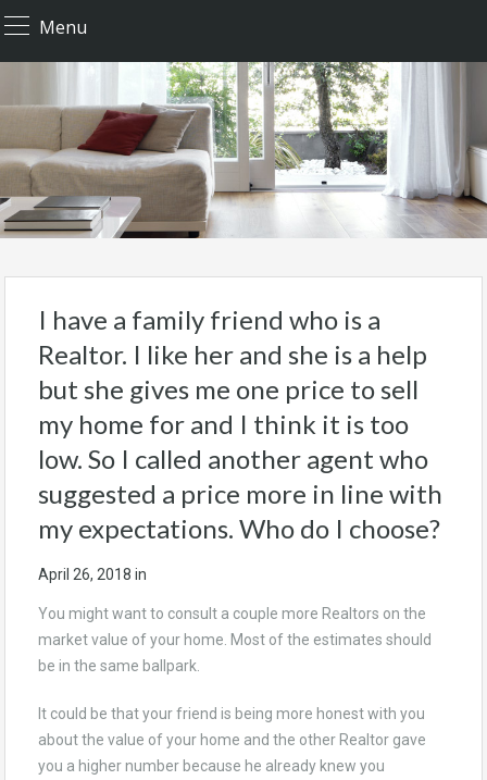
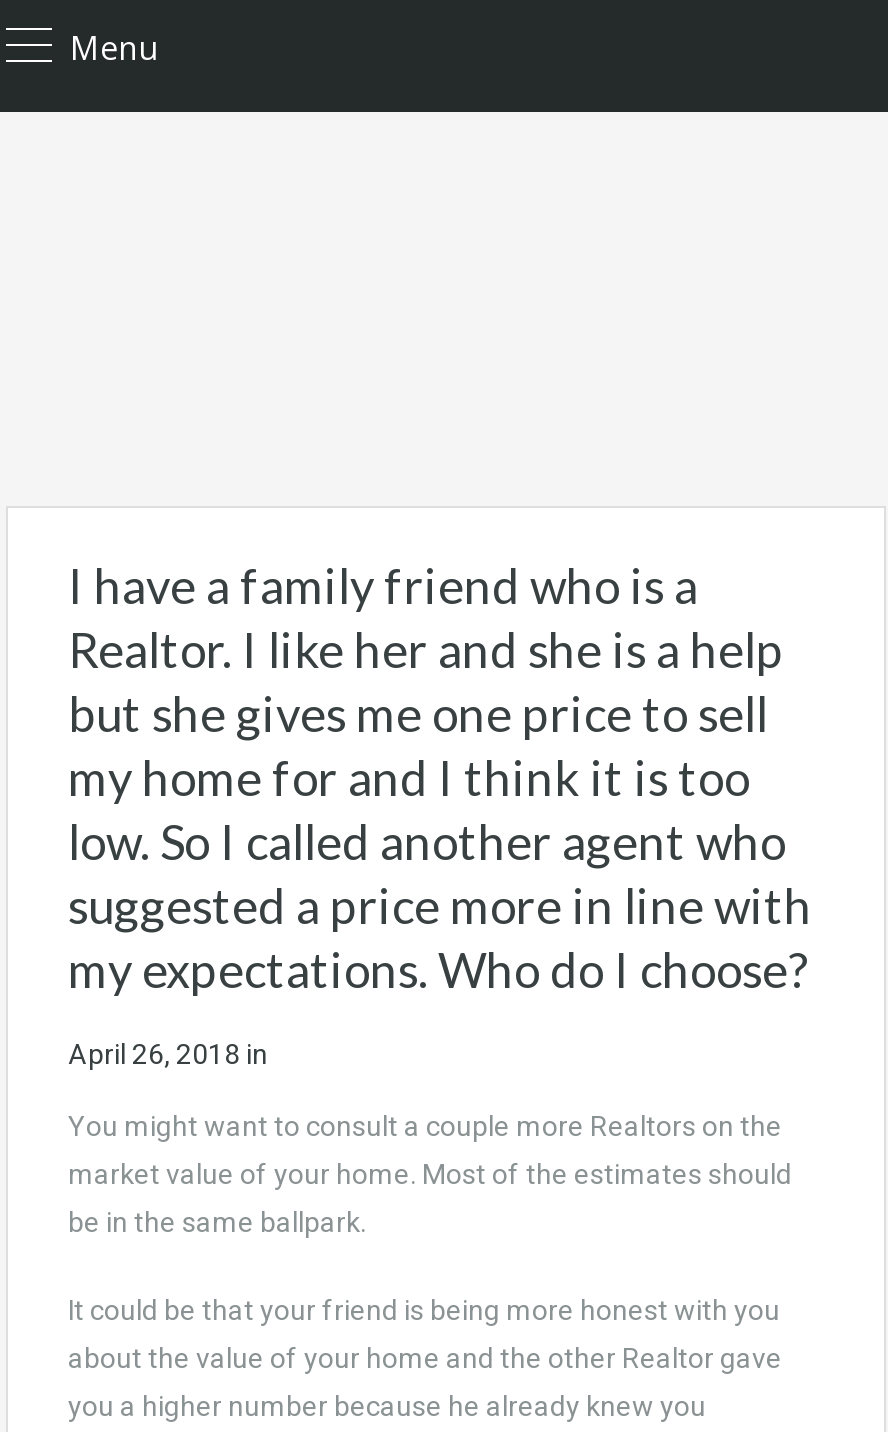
[3,61,484,239] [image] -> none

